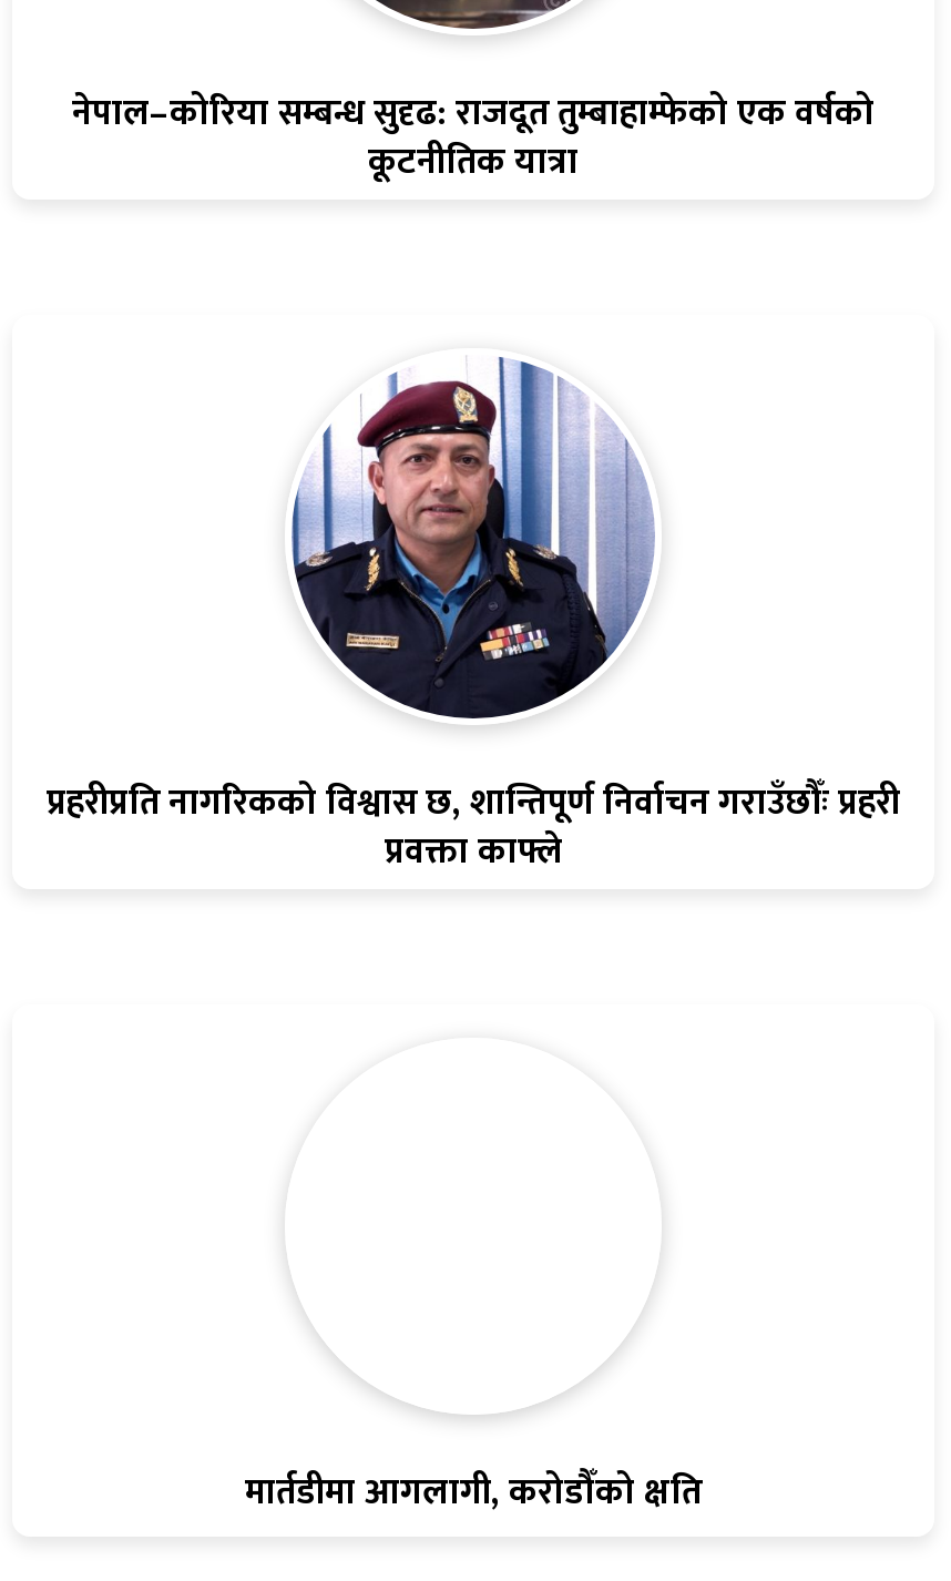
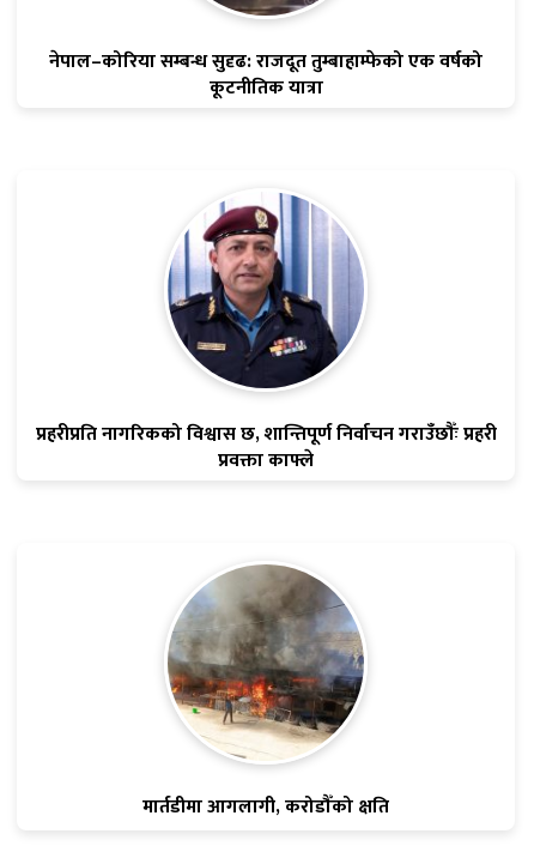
none -> [166,563,365,759] [image]

